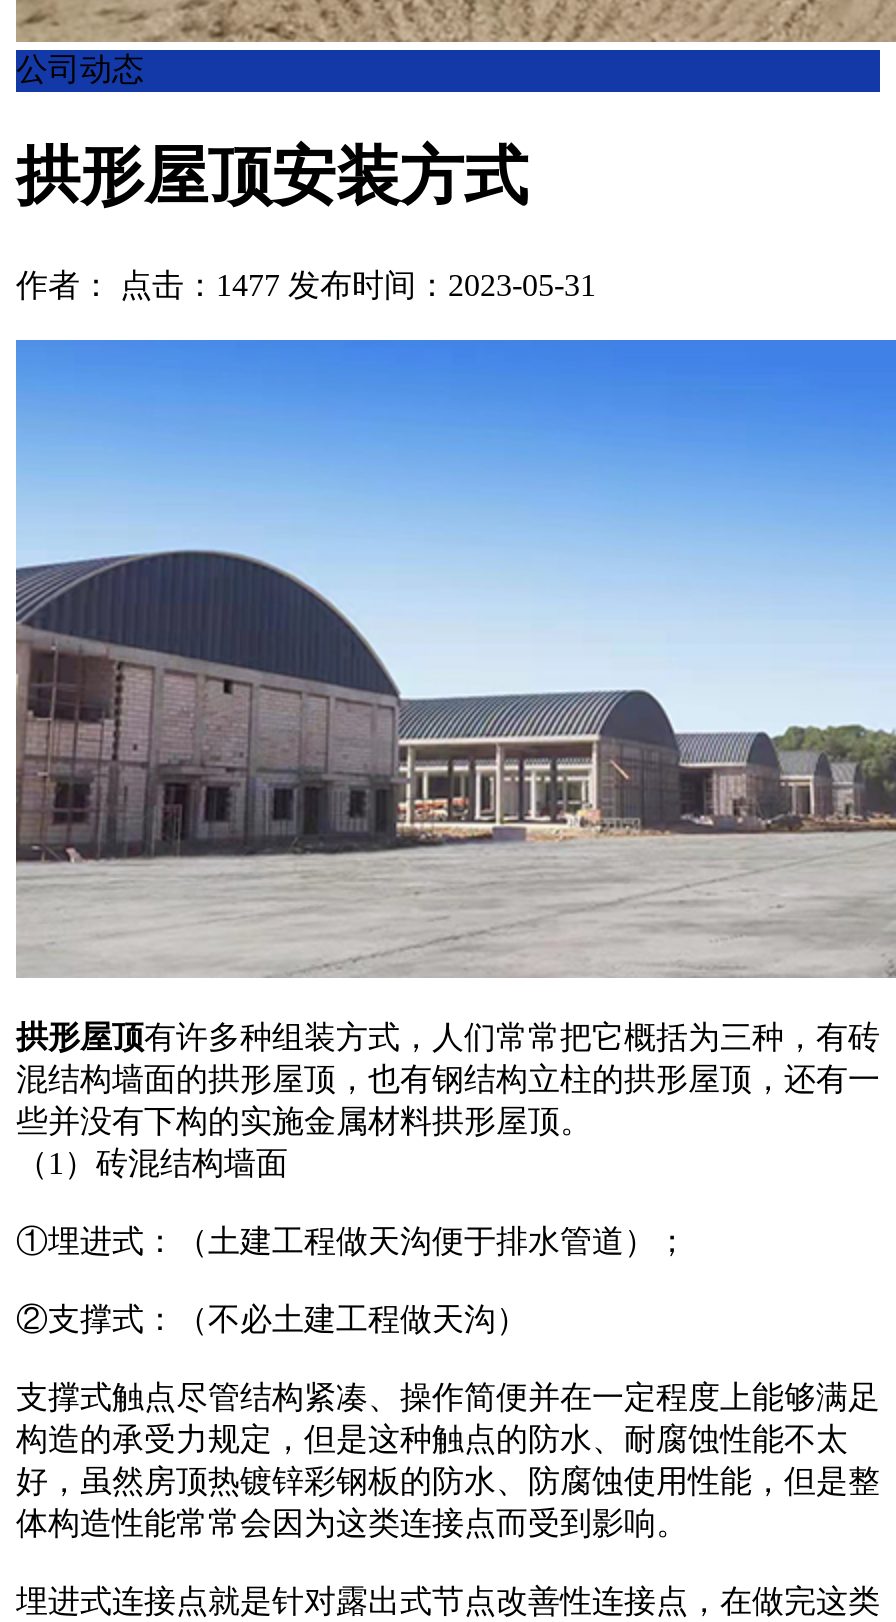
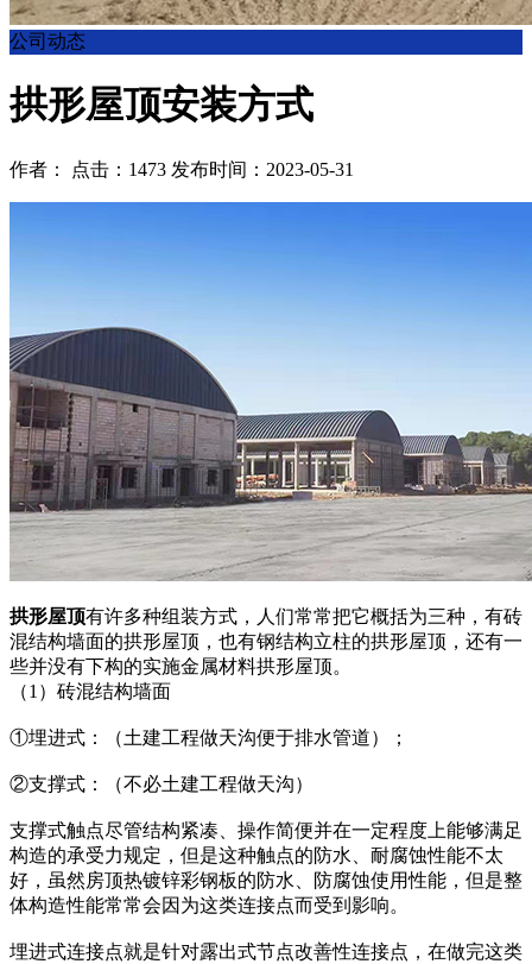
[16,268,596,302] 作者： 点击：1477 发布时间：2023-05-31 -> [9,159,354,179] 作者： 点击：1473 发布时间：2023-05-31

